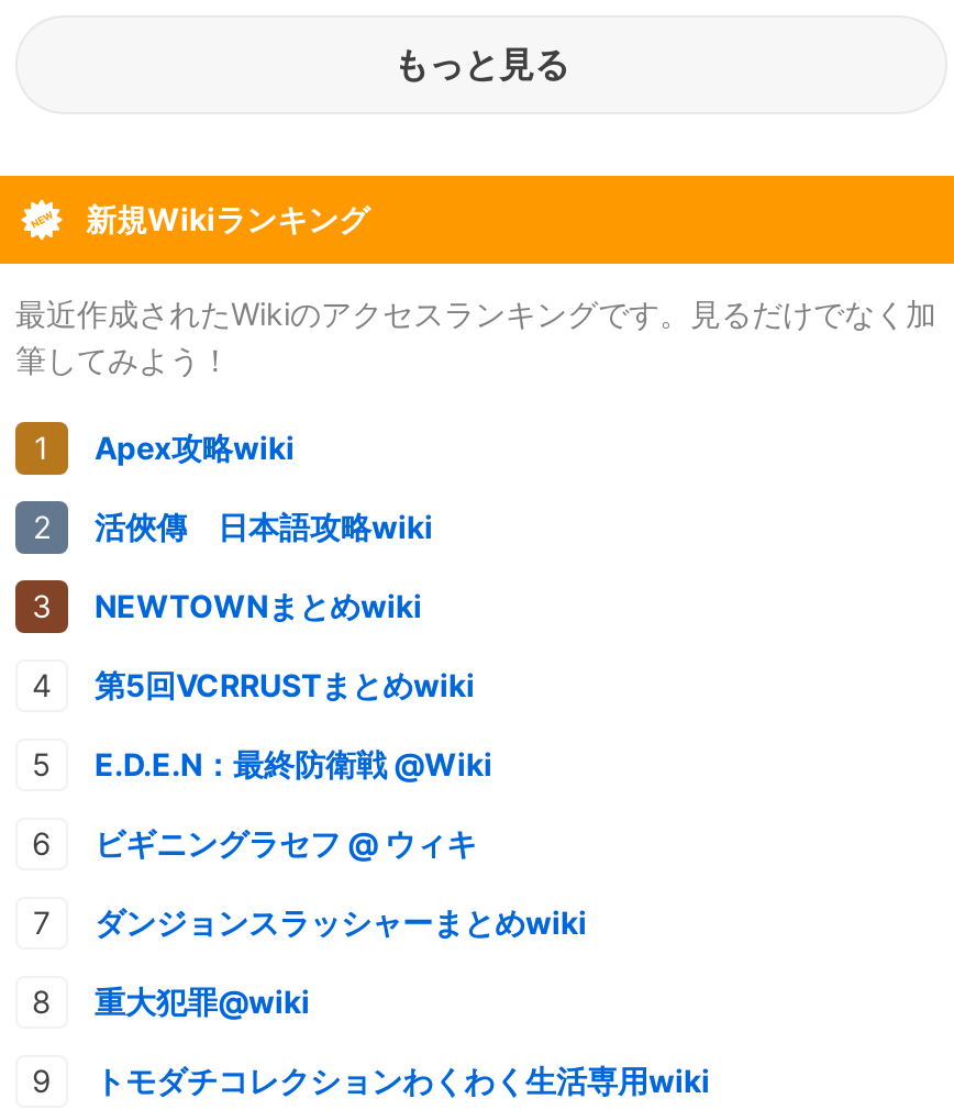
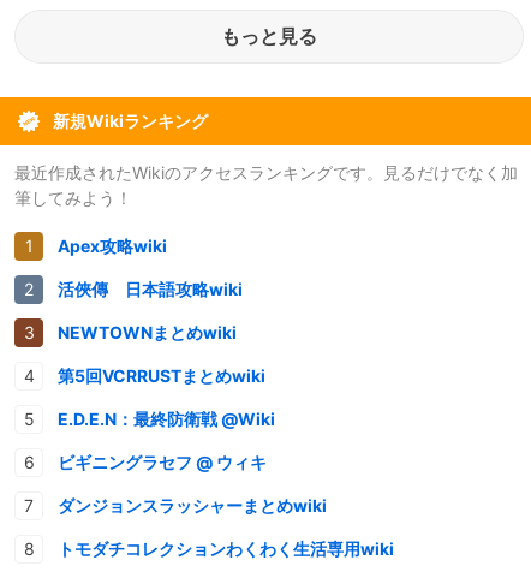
[95,982,310,1019] 重大犯罪@wiki -> none

